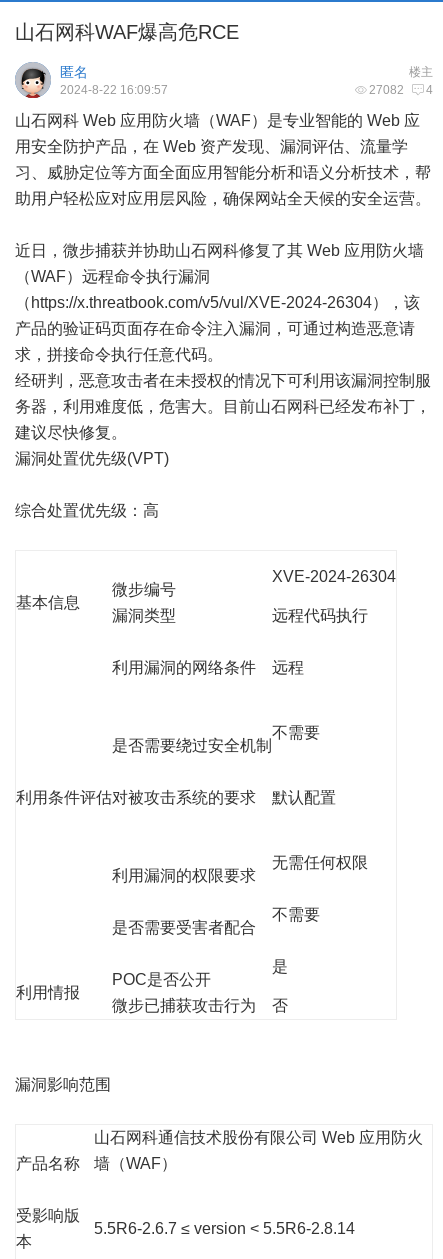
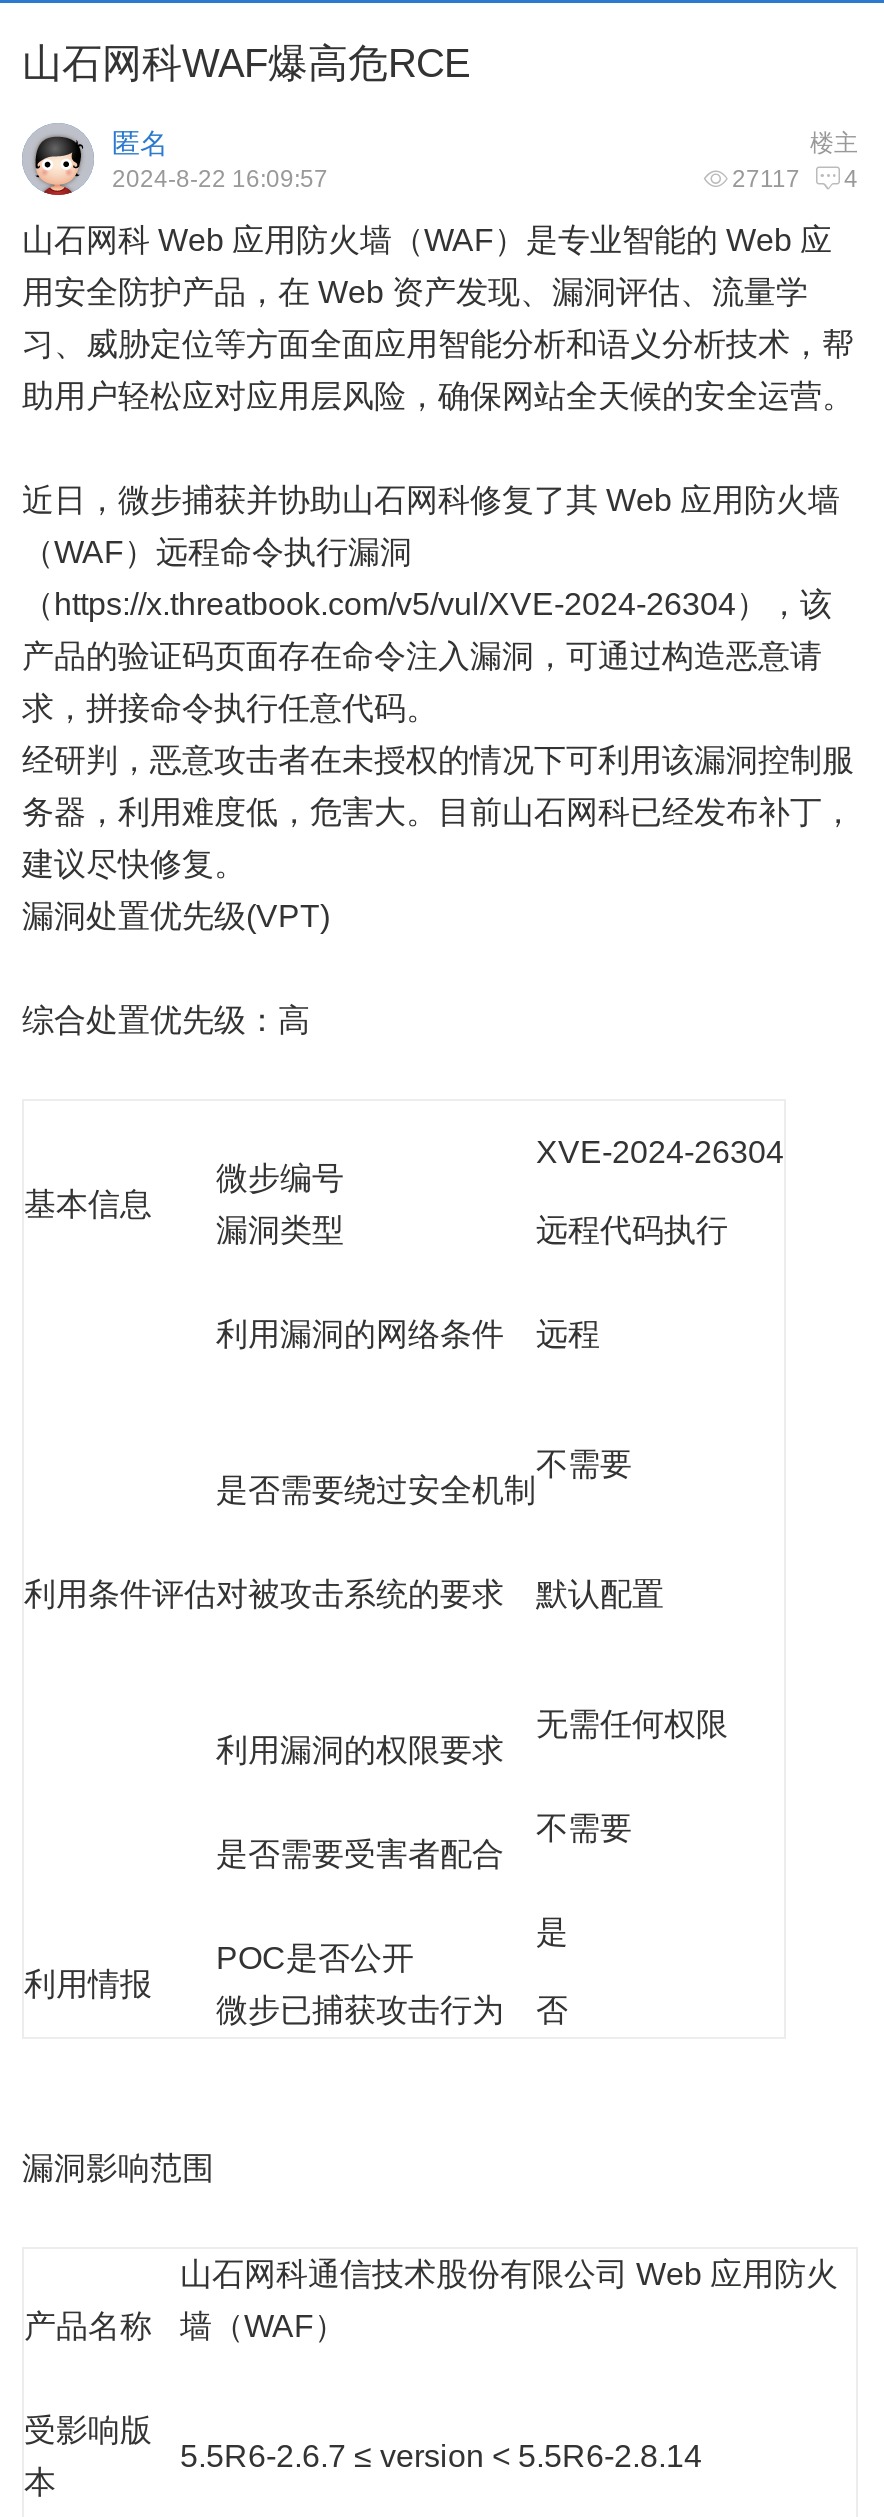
[369,83,433,97] 27082 4 -> [732,165,858,193] 27117 4

